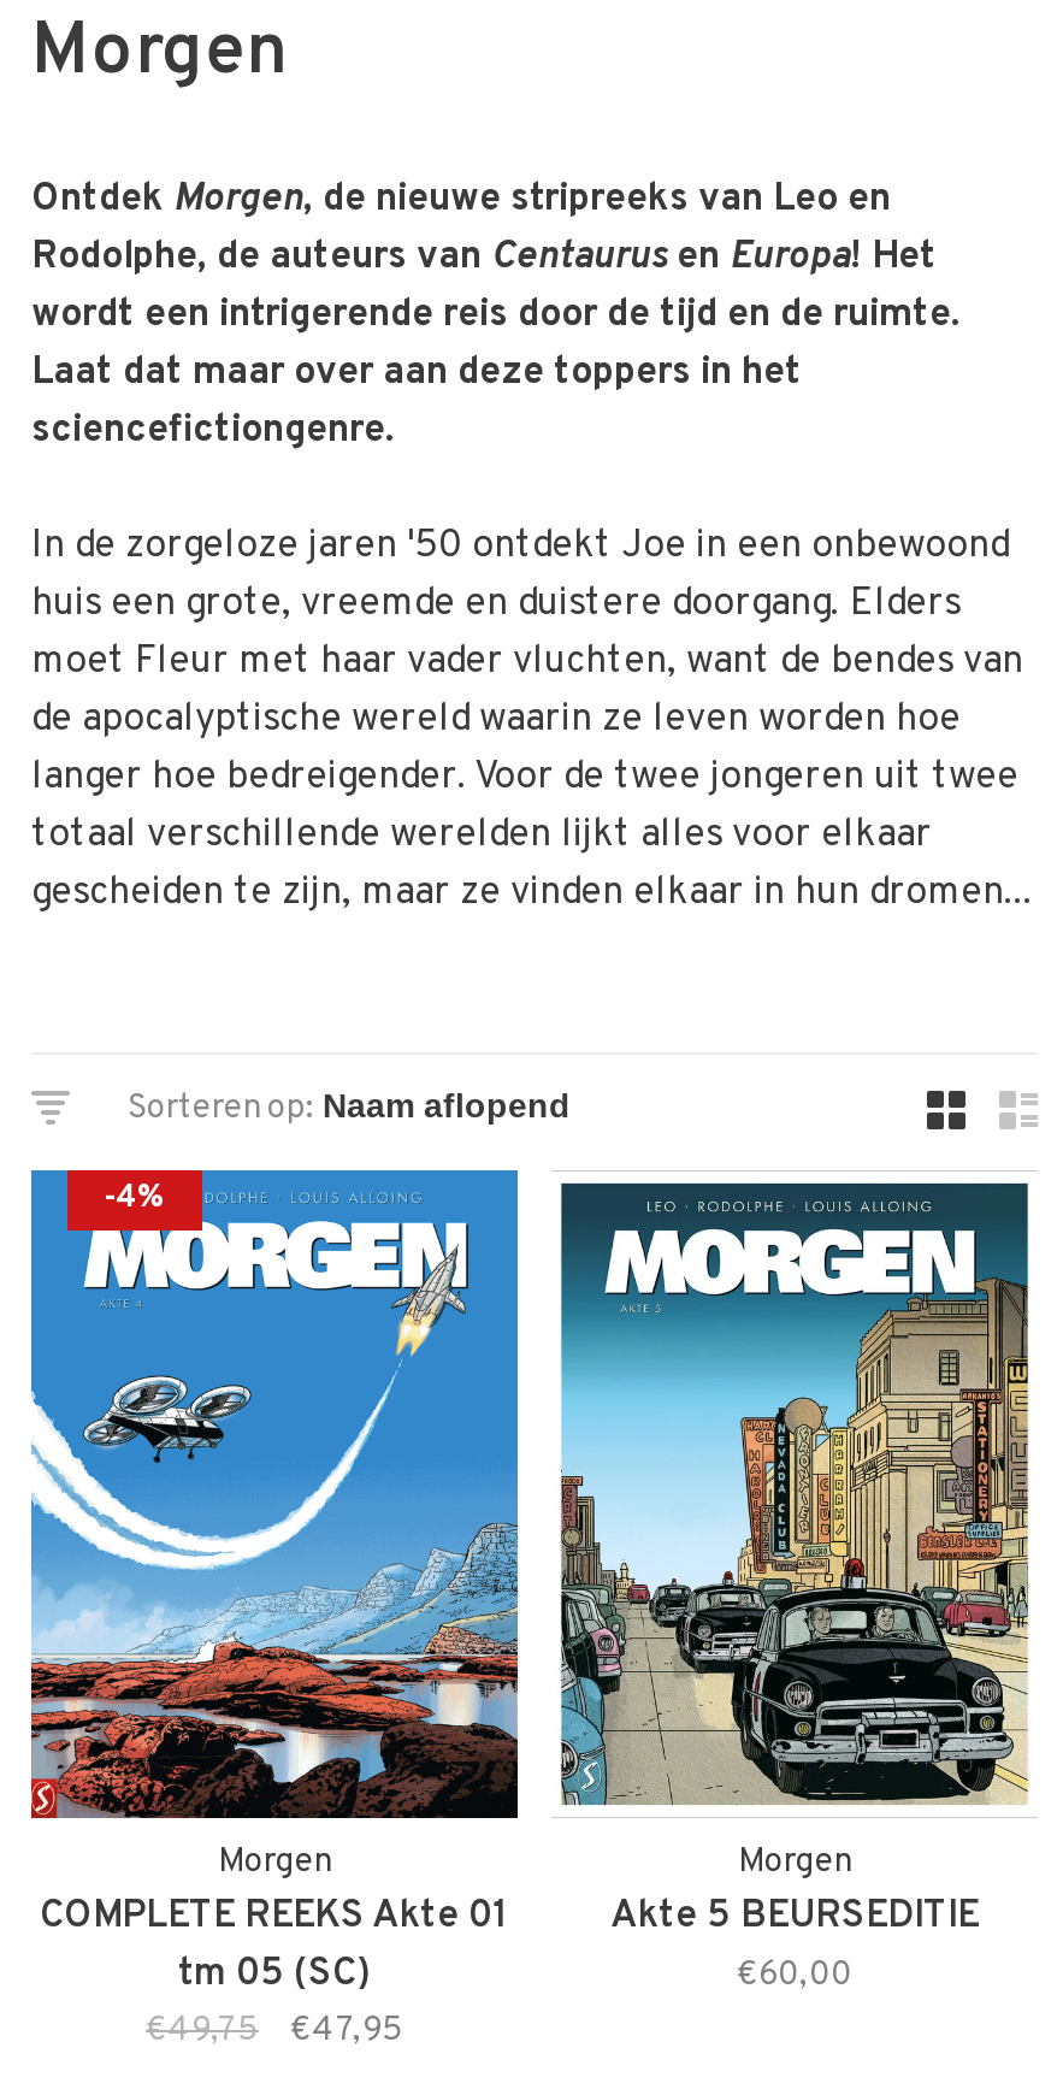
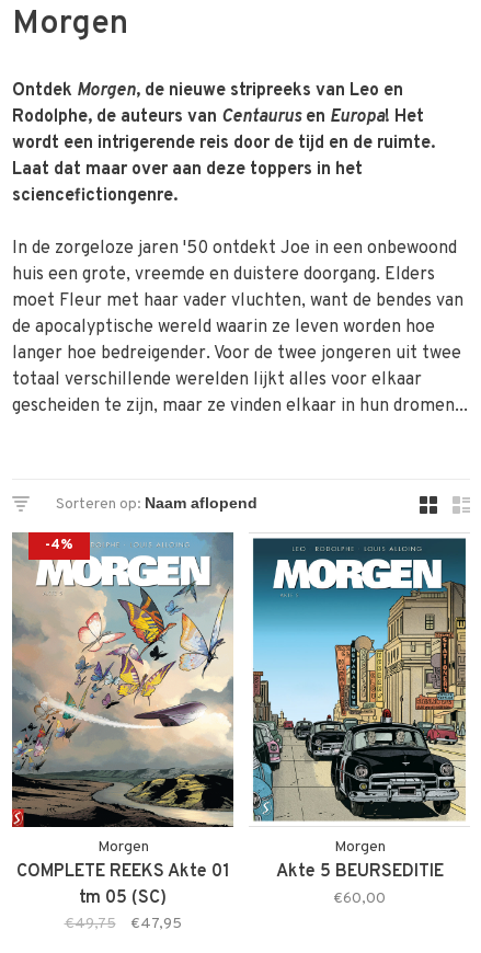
[29,1168,520,1820] [image] -> [11,532,234,828] [image]

